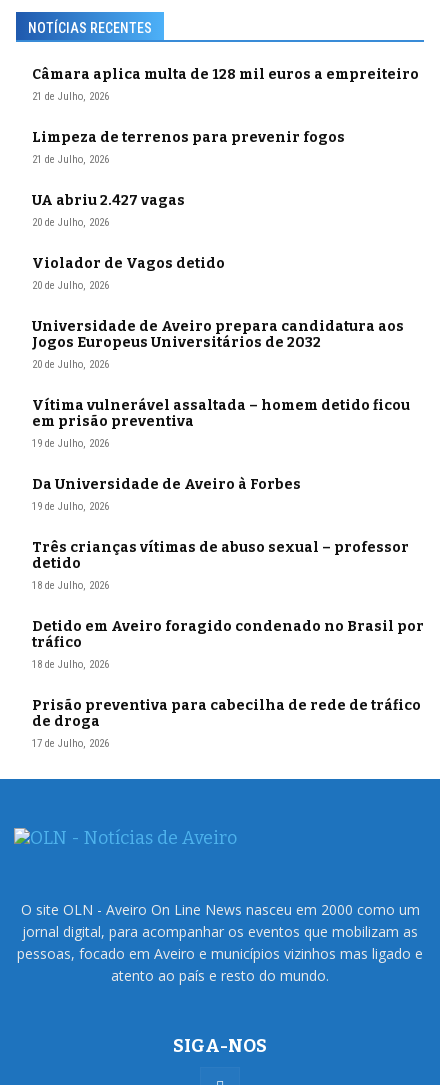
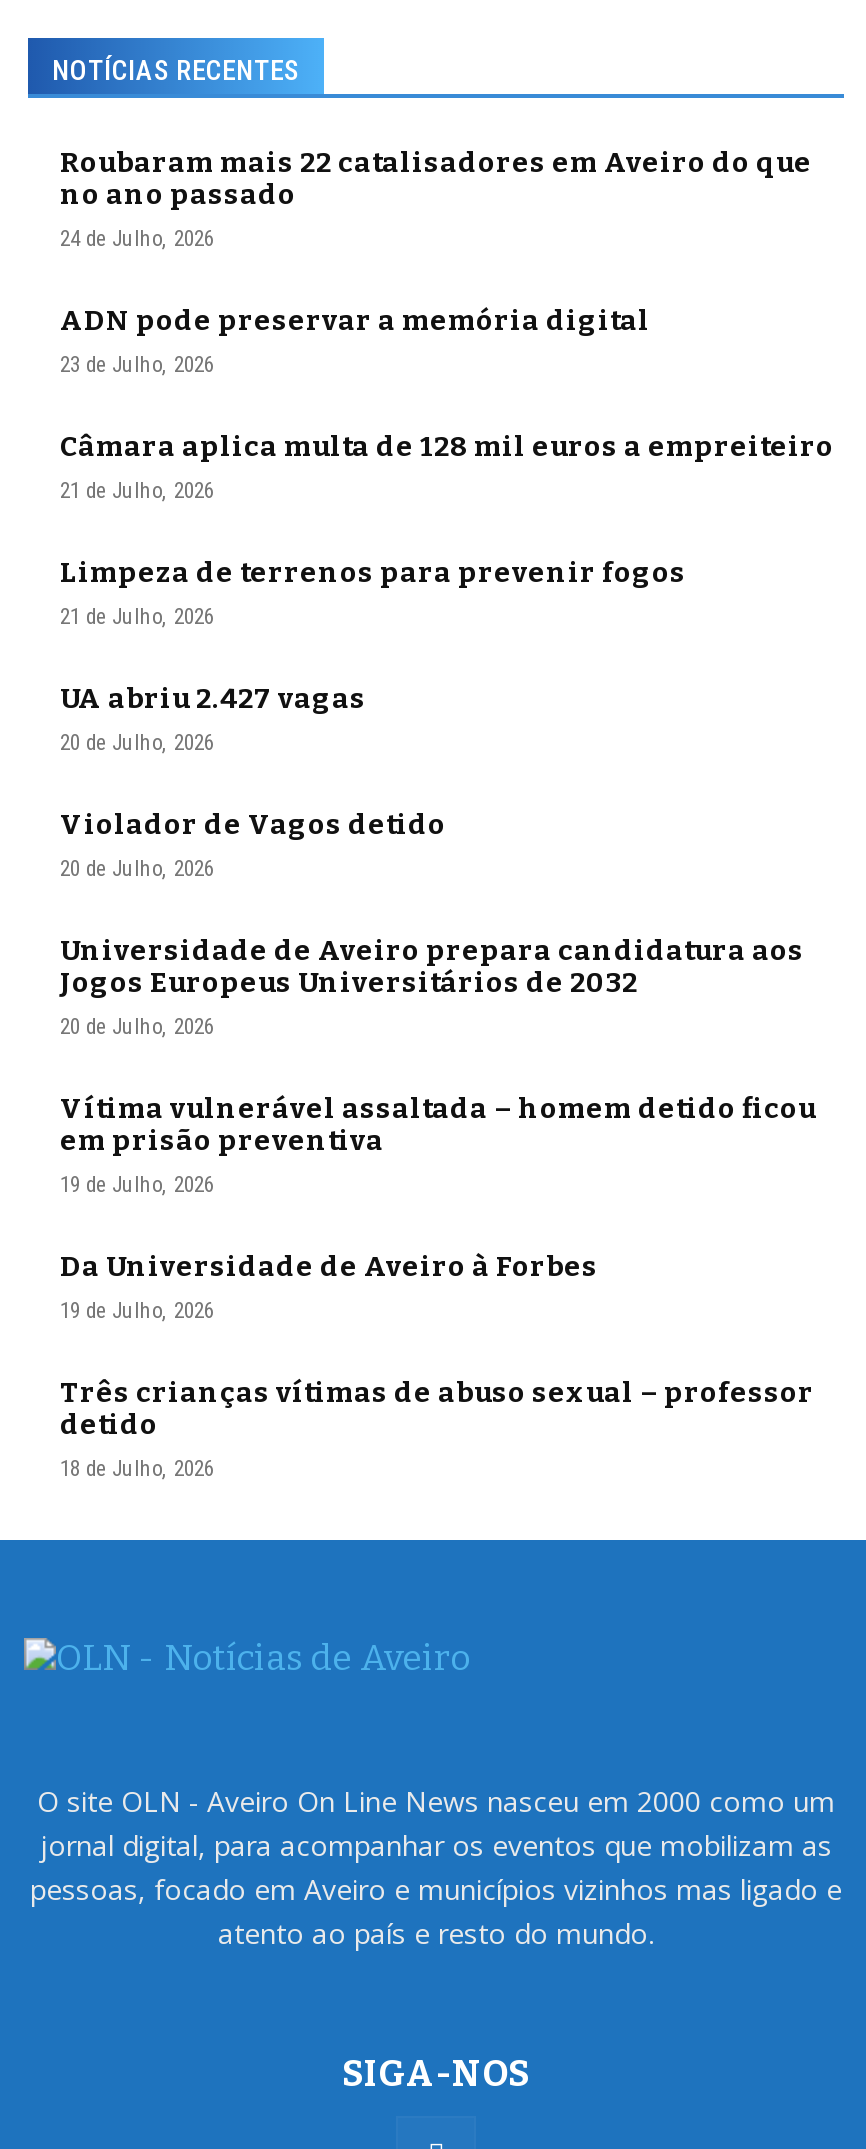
none -> [60,146,812,378] Roubaram mais 22 catalisadores em Aveiro do que | no ano passado | 24 de Julho, 2026 | ADN pode preservar a memória digital | 23 de Julho, 2026
moved [32,66,419,592] -> [60,430,834,1482]: Câmara aplica multa de 128 mil euros a empreiteiro | 21 de Julho, 2026 | Limpeza de terrenos para prevenir fogos | ... | detido | 18 de Julho, 2026
[32,618,424,750] Detido em Aveiro foragido condenado no Brasil por | tráfico | 18 de Julho, 2026 | Prisão preventiva para cabecilha de rede de tráfico | de droga | 17 de Julho, 2026 -> none

